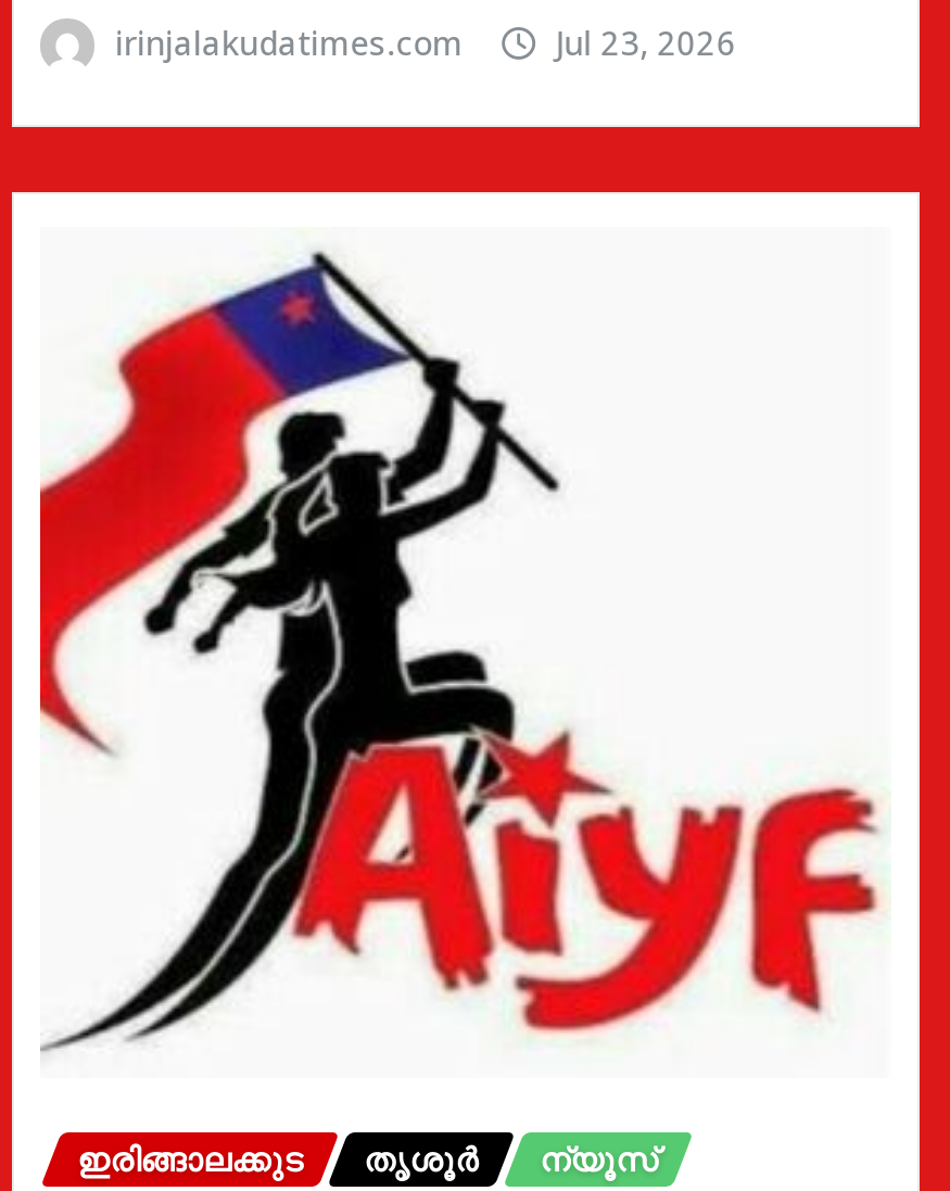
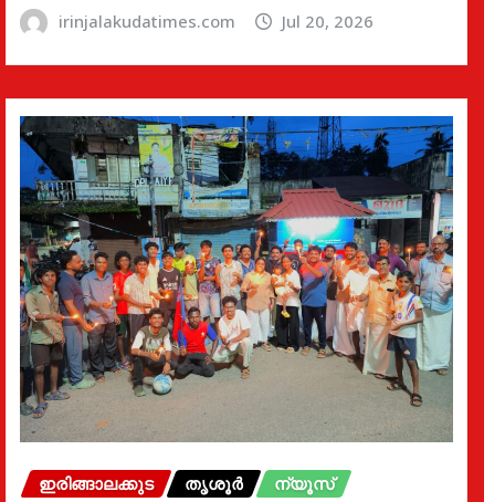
[555,19,735,63] Jul 23, 2026 -> [282,10,374,32] Jul 20, 2026
[38,230,891,1053] [image] -> [19,115,454,443] [image]

